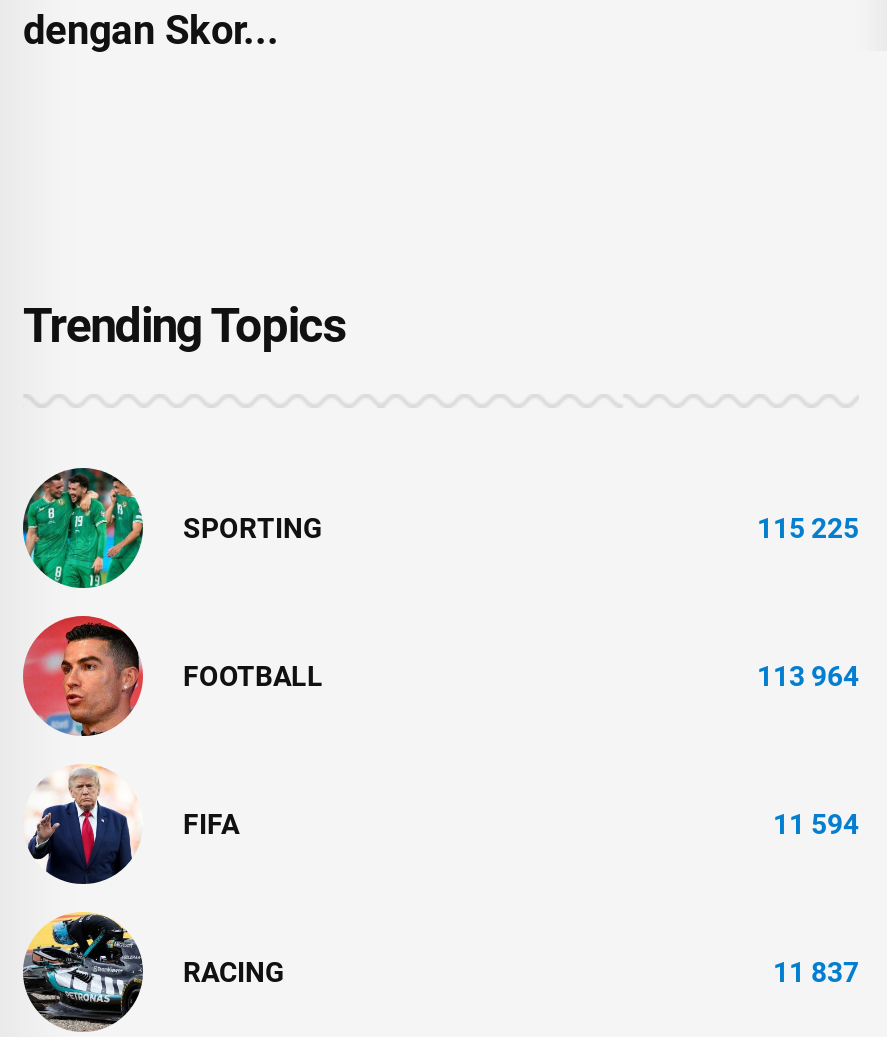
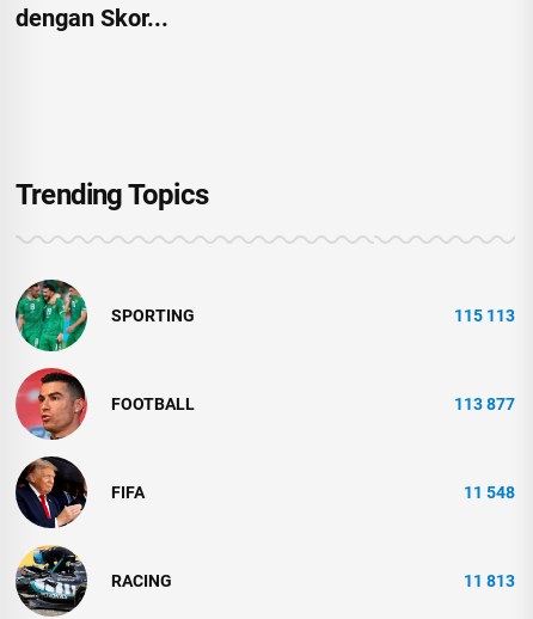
[757,512,859,544] 115 225 -> [454,306,515,325] 115 113
[757,660,859,692] 113 964 -> [454,394,515,413] 113 877
[23,764,143,884] [image] -> [14,455,88,528] [image]
[773,808,859,840] 11 594 -> [464,483,515,502] 11 548
[773,956,859,988] 11 837 -> [464,571,515,590] 11 813

